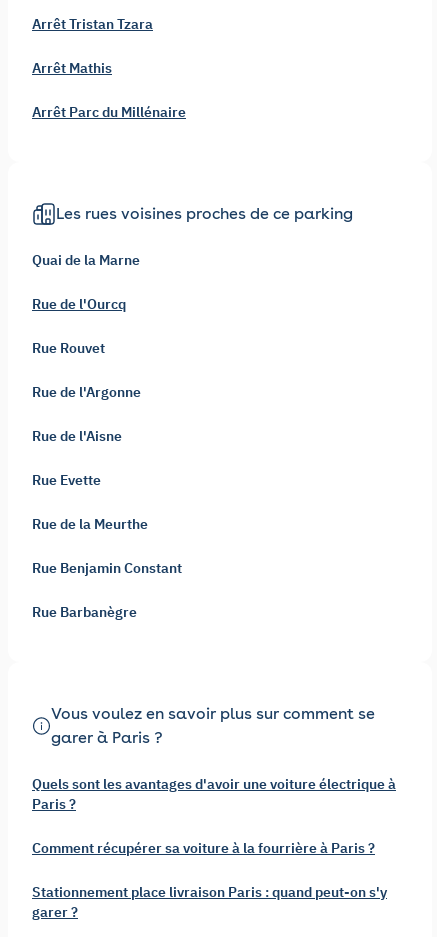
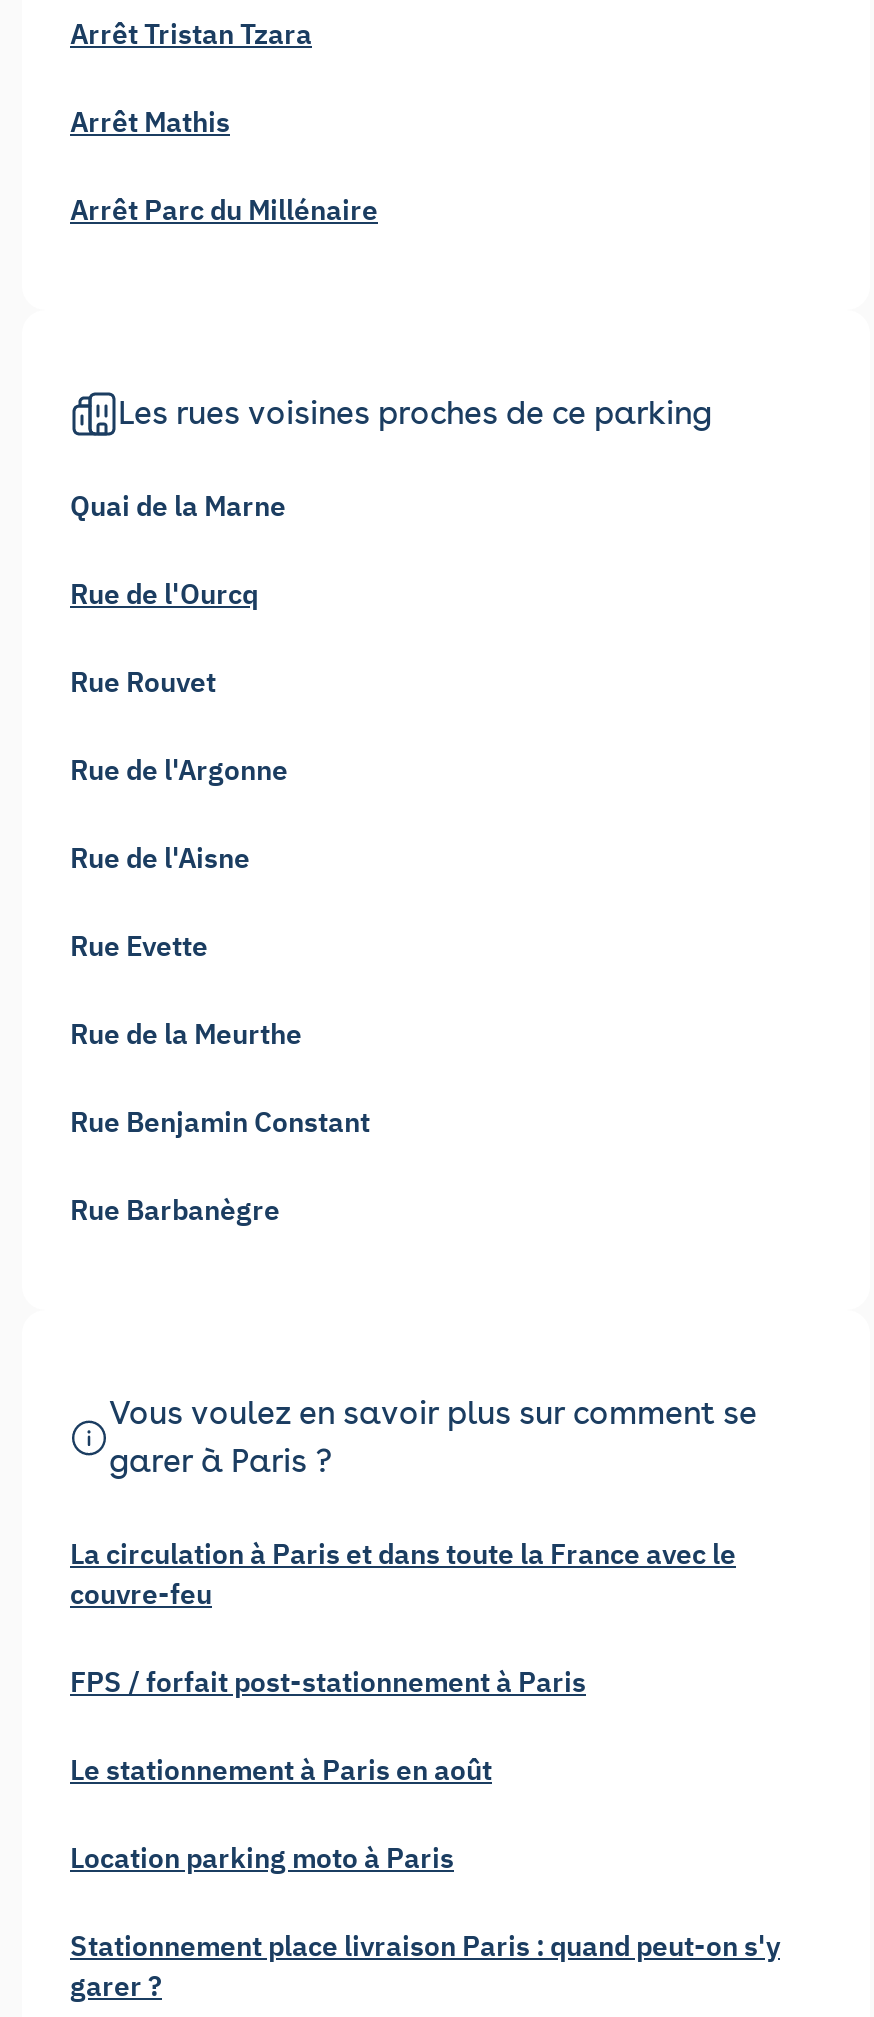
[32,775,396,857] Quels sont les avantages d'avoir une voiture électrique à | Paris ? | Comment récupérer sa voiture à la fourrière à Paris ? -> [70,1535,736,1875] La circulation à Paris et dans toute la France avec le | couvre-feu | FPS / forfait post-stationnement à Paris | Le stationnement à Paris en août | Location parking moto à Paris

